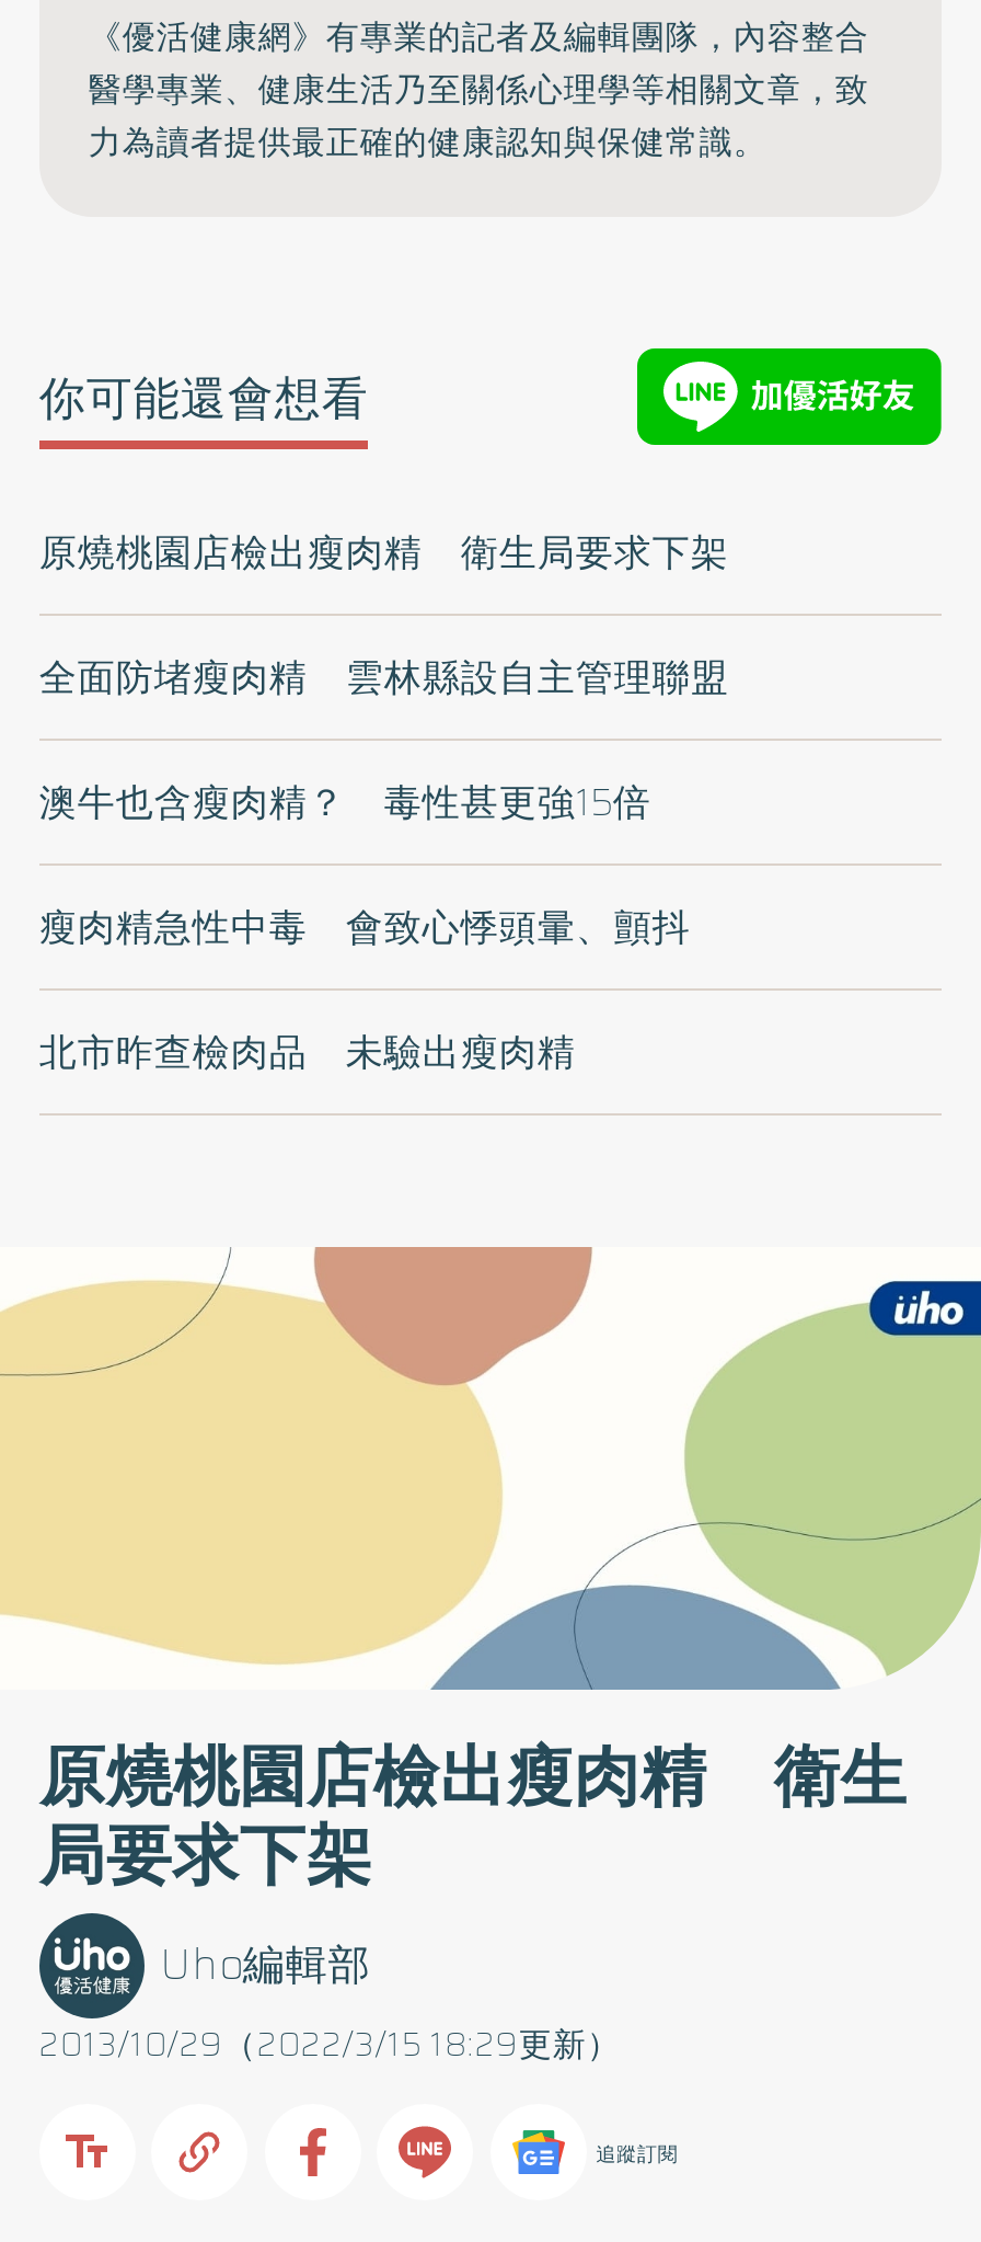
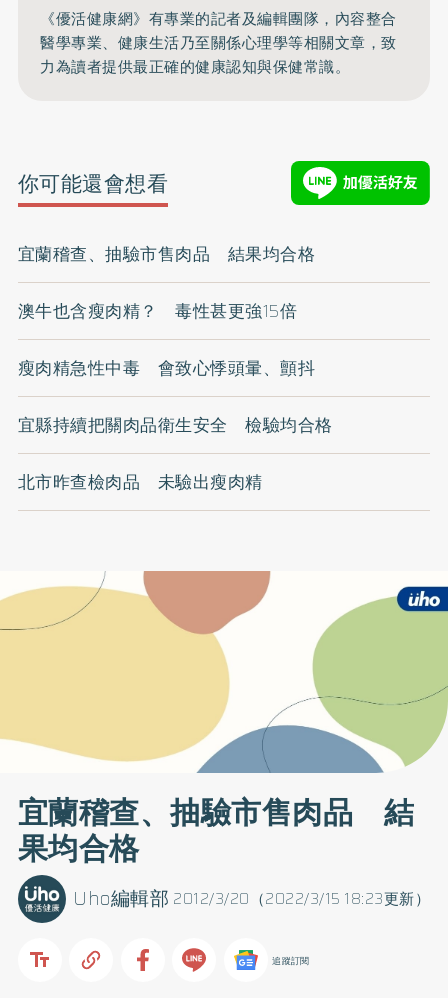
[39,524,729,706] 原燒桃園店檢出瘦肉精 衛生局要求下架 | 全面防堵瘦肉精 雲林縣設自主管理聯盟 -> [18,241,315,267] 宜蘭稽查、抽驗市售肉品 結果均合格
moved [39,774,691,956] -> [18,298,315,381]: 澳牛也含瘦肉精？ 毒性甚更強15倍 | 瘦肉精急性中毒 會致心悸頭暈、顫抖
none -> [18,412,333,438] 宜縣持續把關肉品衛生安全 檢驗均合格
[39,1726,907,2071] 原燒桃園店檢出瘦肉精 衛生 | 局要求下架 | 2013/10/29（2022/3/15 18:29更新） -> [18,789,430,911] 宜蘭稽查、抽驗市售肉品 結 | 果均合格 | 2012/3/20（2022/3/15 18:23更新）

